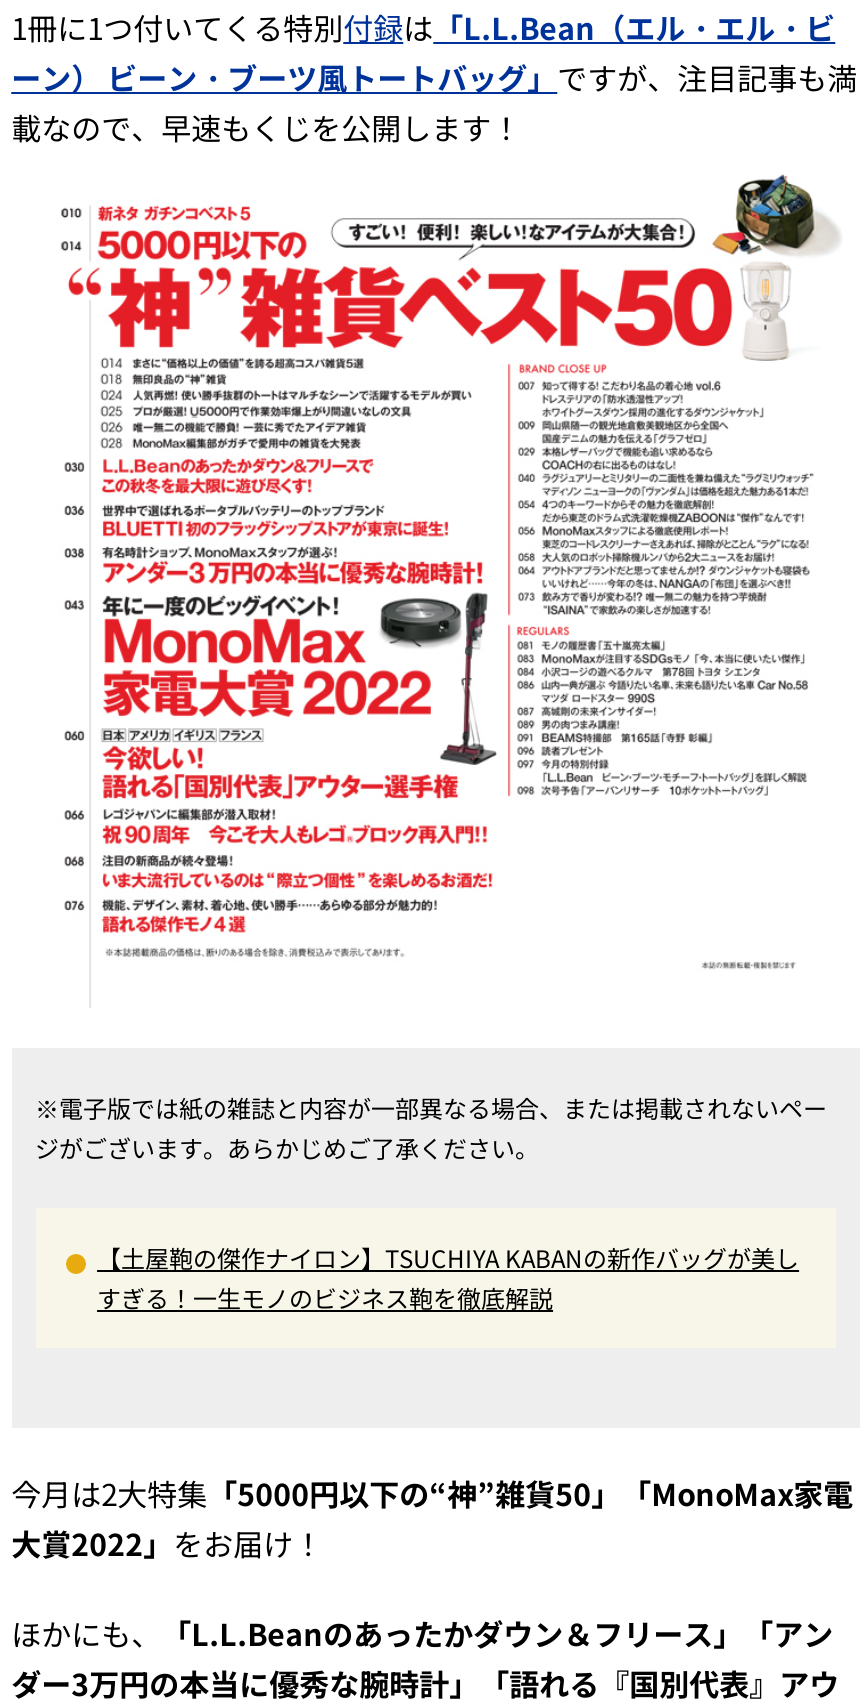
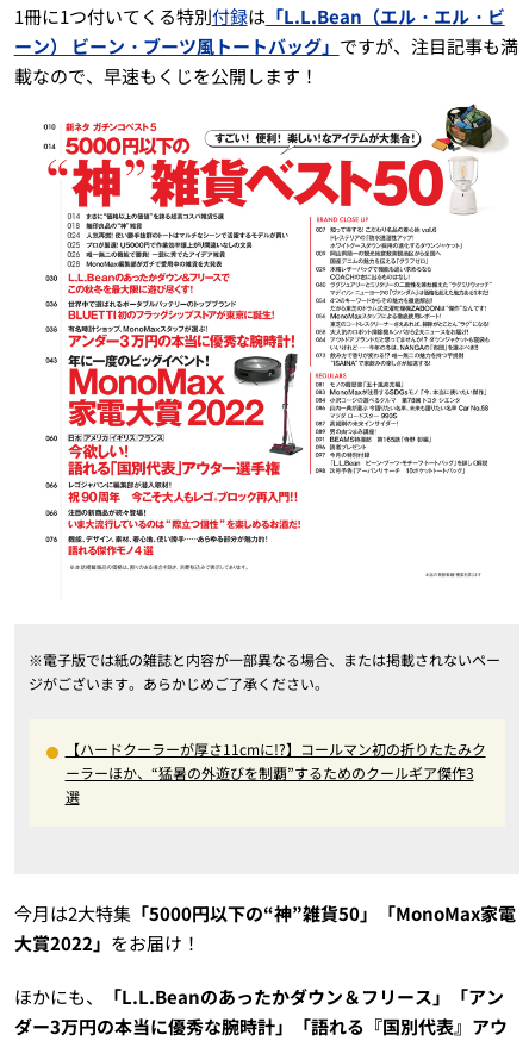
[97,1239,799,1313] 【土屋鞄の傑作ナイロン】TSUCHIYA KABANの新作バッグが美し | すぎる！一生モノのビジネス鞄を徹底解説 -> [65,738,486,806] 【ハードクーラーが厚さ11cmに!?】コールマン初の折りたたみク | ーラーほか、“猛暑の外遊びを制覇”するためのクールギア傑作3 | 選

